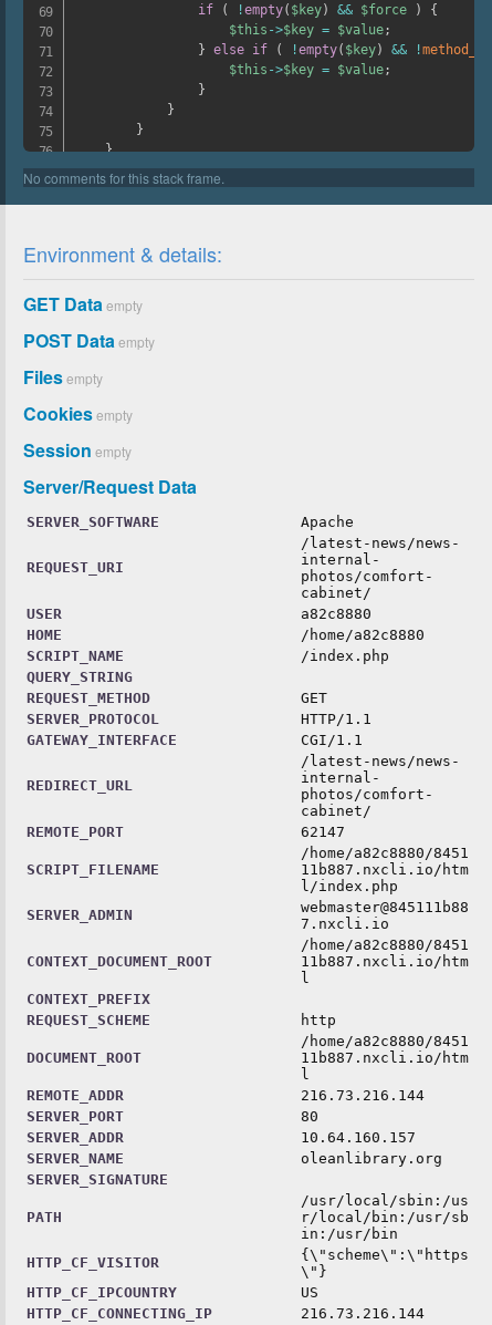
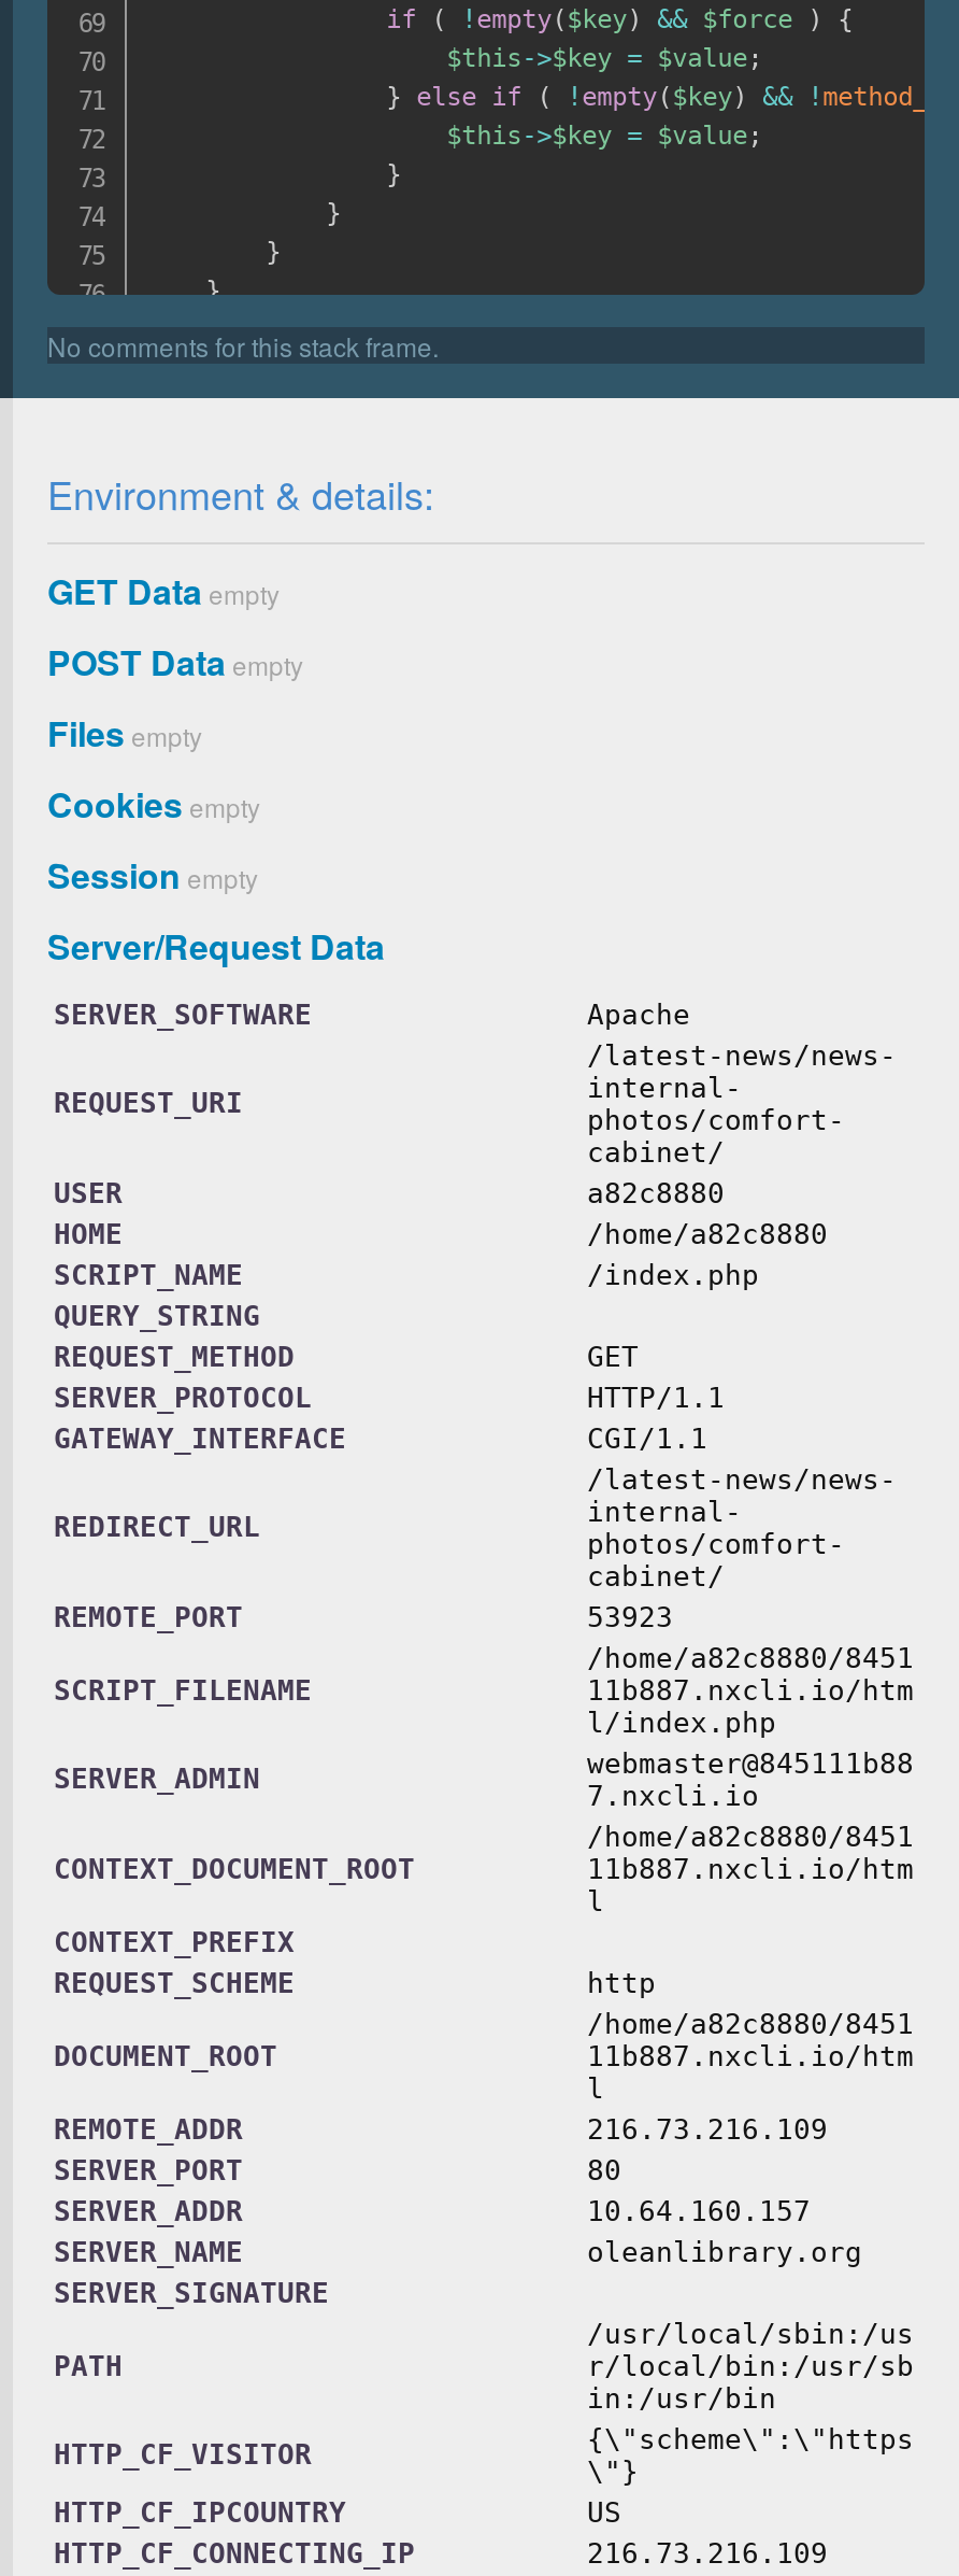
[301,823,345,840] 62147 -> [587,1601,673,1633] 53923
[301,1087,425,1104] 216.73.216.144 -> [587,2113,828,2145] 216.73.216.109
[301,1305,425,1322] 216.73.216.144 -> [587,2537,828,2569] 216.73.216.109

